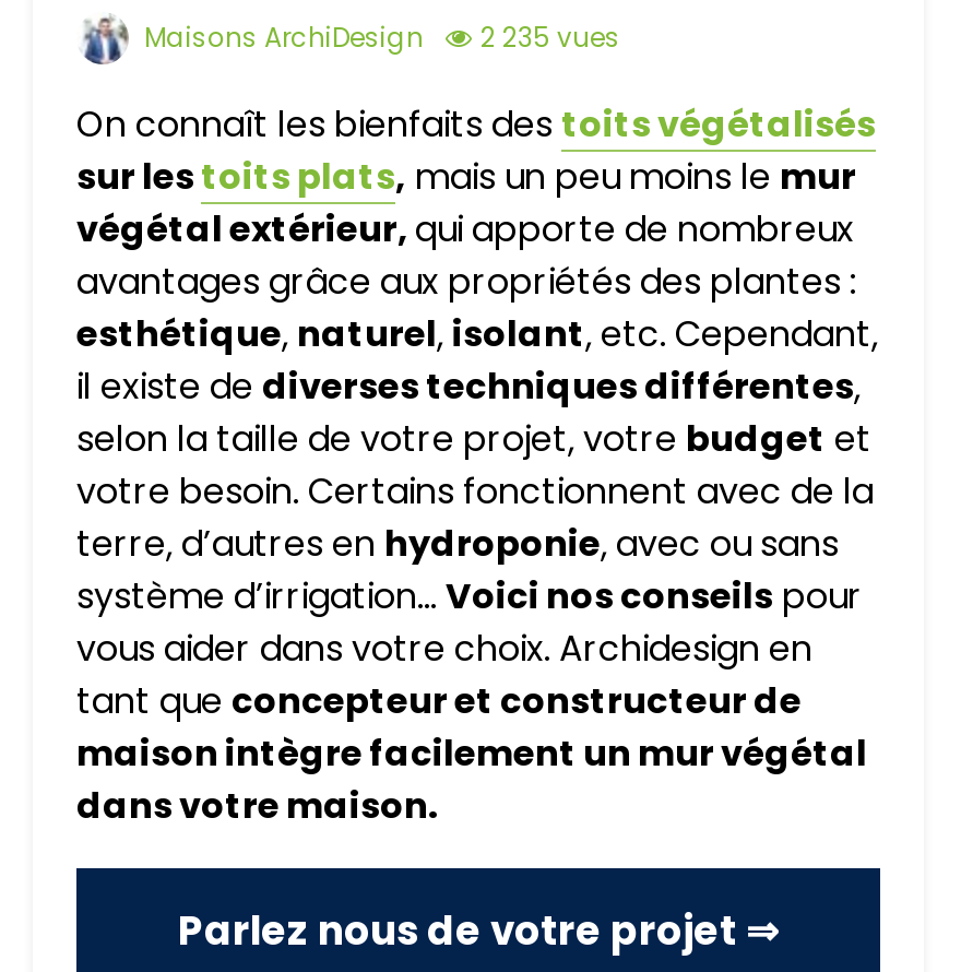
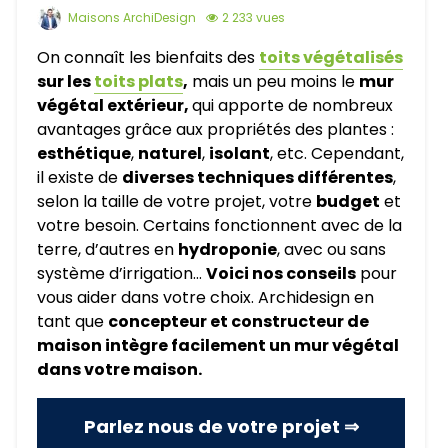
[138,18,620,55] Maisons ArchiDesign 2 235 vues -> [65,9,285,26] Maisons ArchiDesign 2 233 vues

